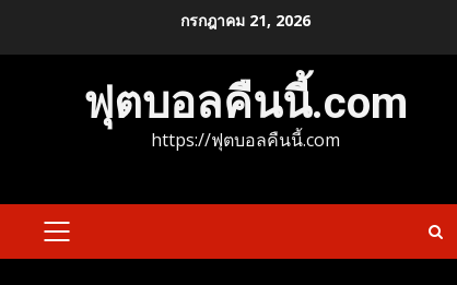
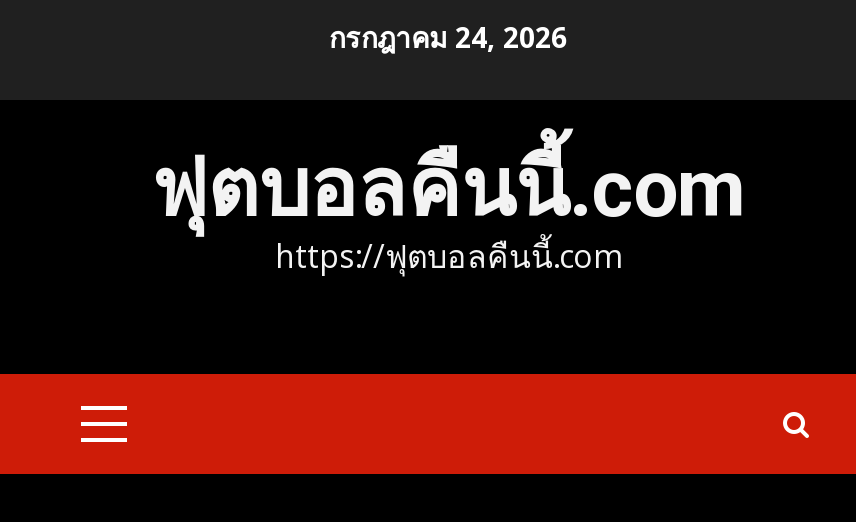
[180,9,310,30] กรกฎาคม 21, 2026 -> [329,17,567,55] กรกฎาคม 24, 2026

